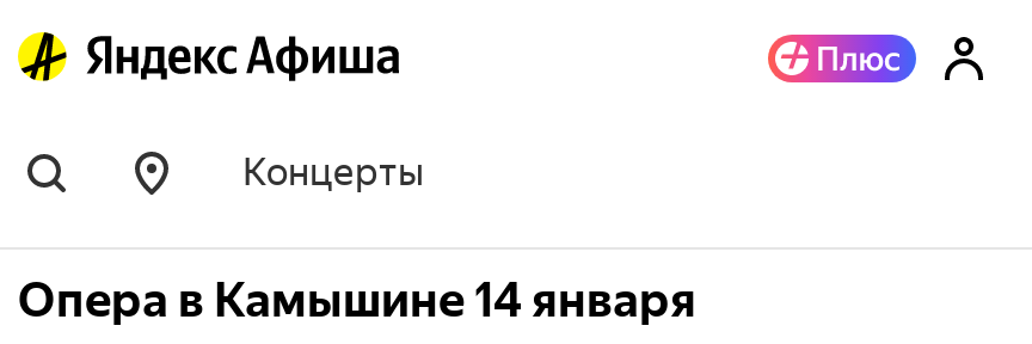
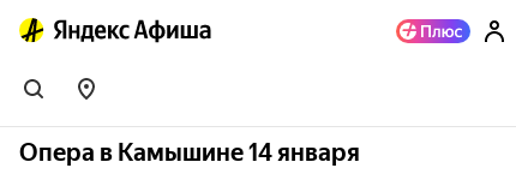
[242,149,424,195] Концерты -> none

